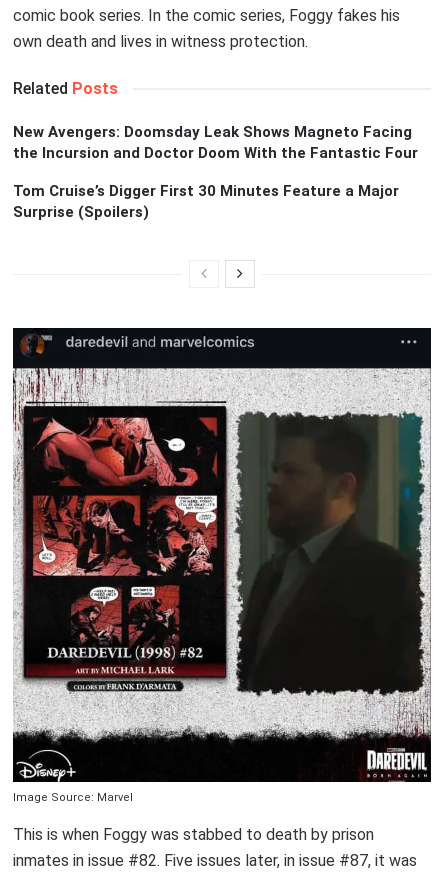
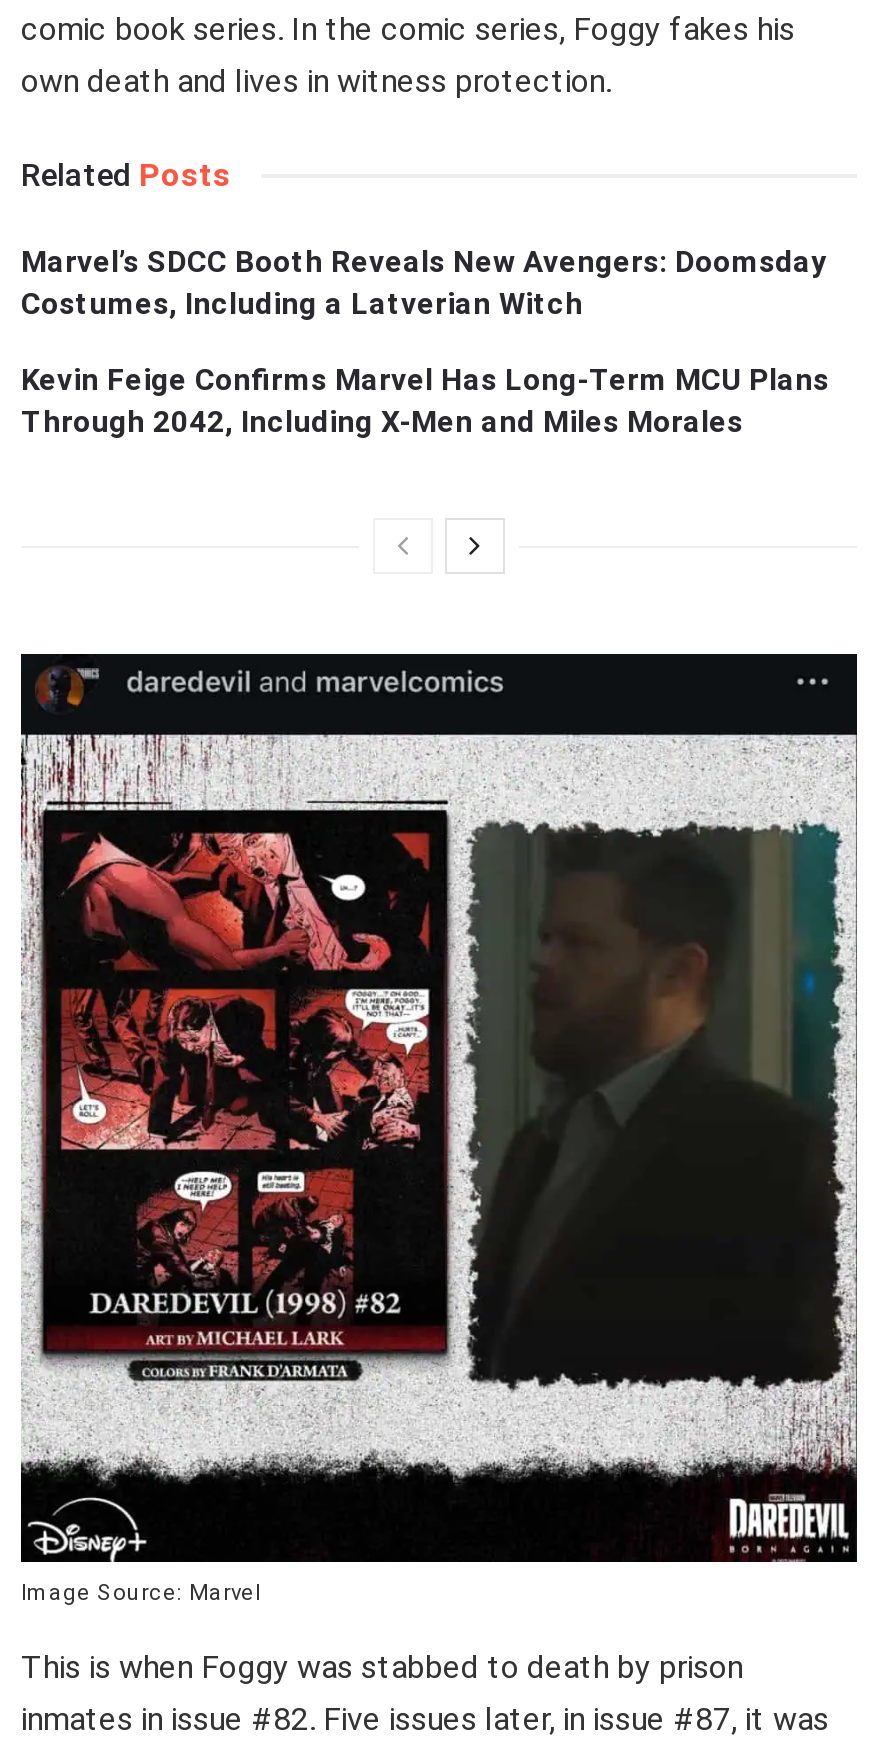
[13,123,418,162] New Avengers: Doomsday Leak Shows Magneto Facing | the Incursion and Doctor Doom With the Fantastic Four -> [21,243,827,321] Marvel’s SDCC Booth Reveals New Avengers: Doomsday | Costumes, Including a Latverian Witch
[13,182,399,221] Tom Cruise’s Digger First 30 Minutes Feature a Major | Surprise (Spoilers) -> [21,361,829,439] Kevin Feige Confirms Marvel Has Long-Term MCU Plans | Through 2042, Including X-Men and Miles Morales

